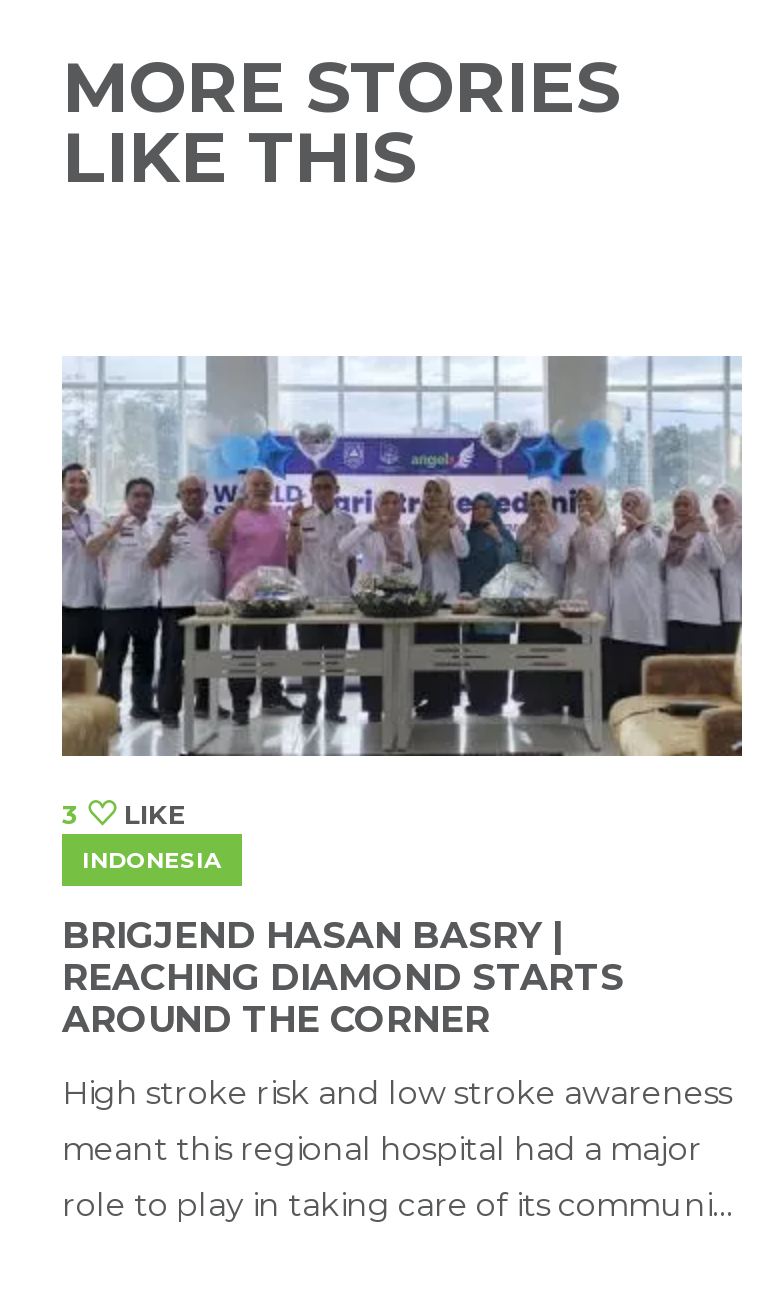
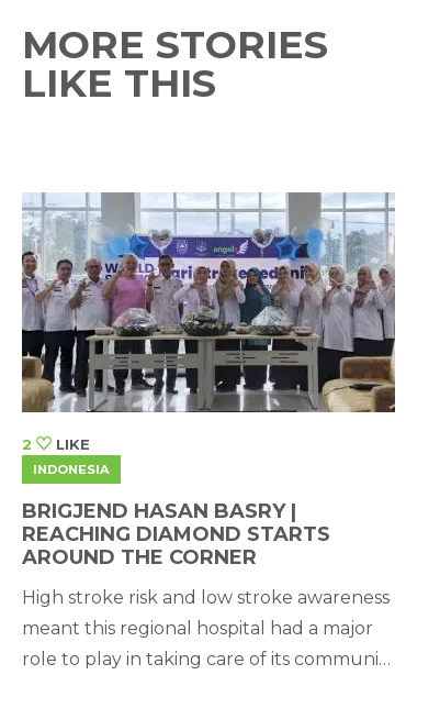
[62,798,186,830] 3 LIKE -> [22,435,90,453] 2 LIKE

